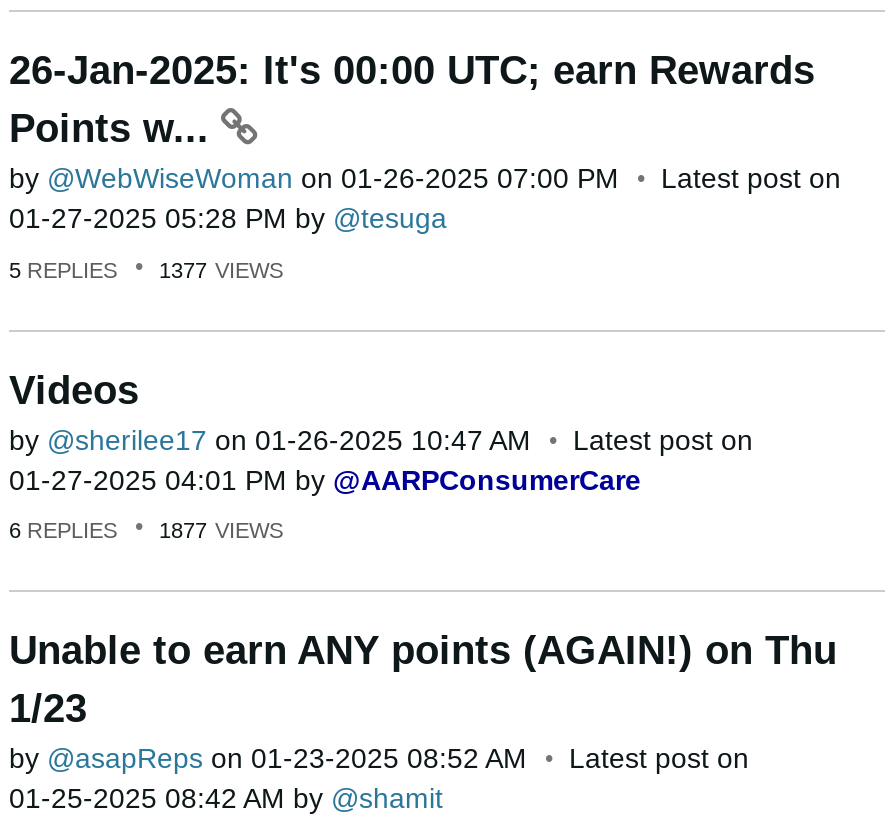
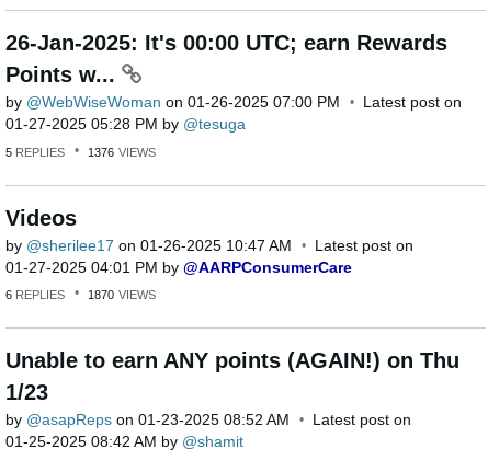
[9,257,283,281] 5 REPLIES 1377 VIEWS -> [5,145,156,158] 5 REPLIES 1376 VIEWS
[9,518,283,542] 6 REPLIES 1877 VIEWS -> [5,288,156,301] 6 REPLIES 1870 VIEWS

